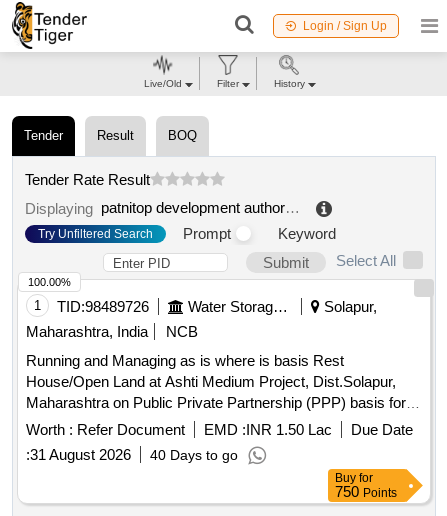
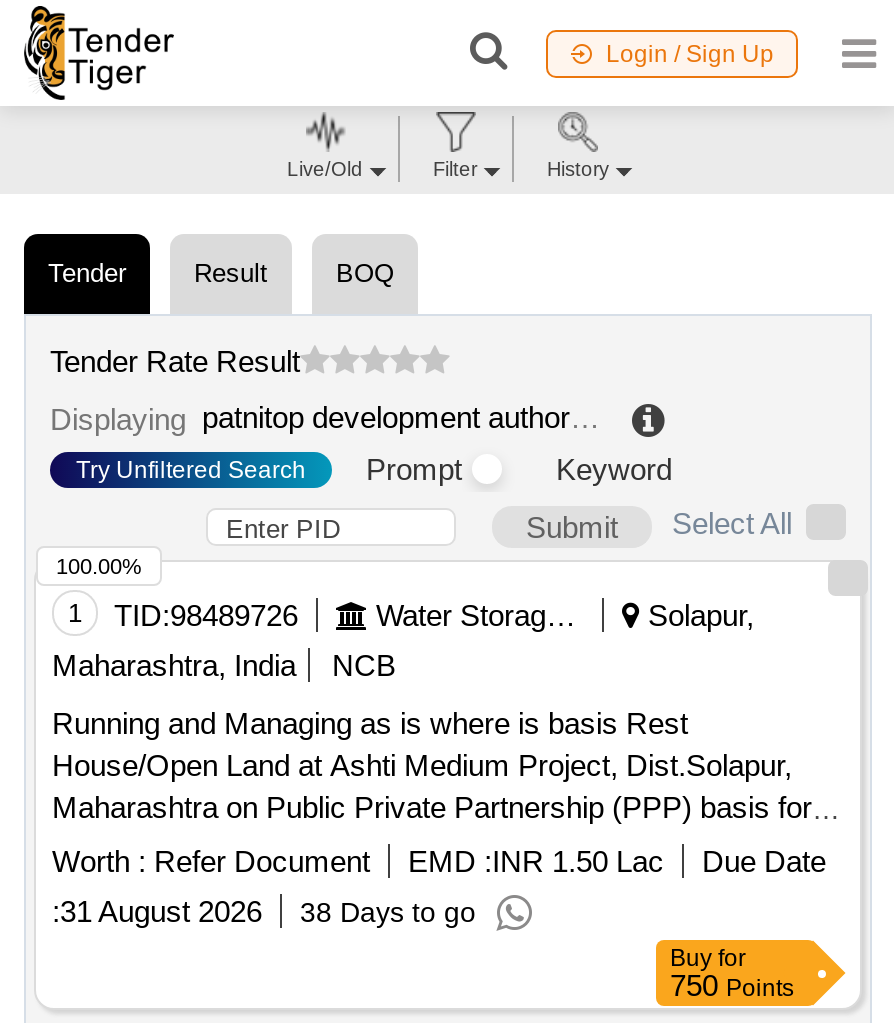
[26,446,238,463] :31 August 2026 40 Days to go -> [52,894,476,928] :31 August 2026 38 Days to go

